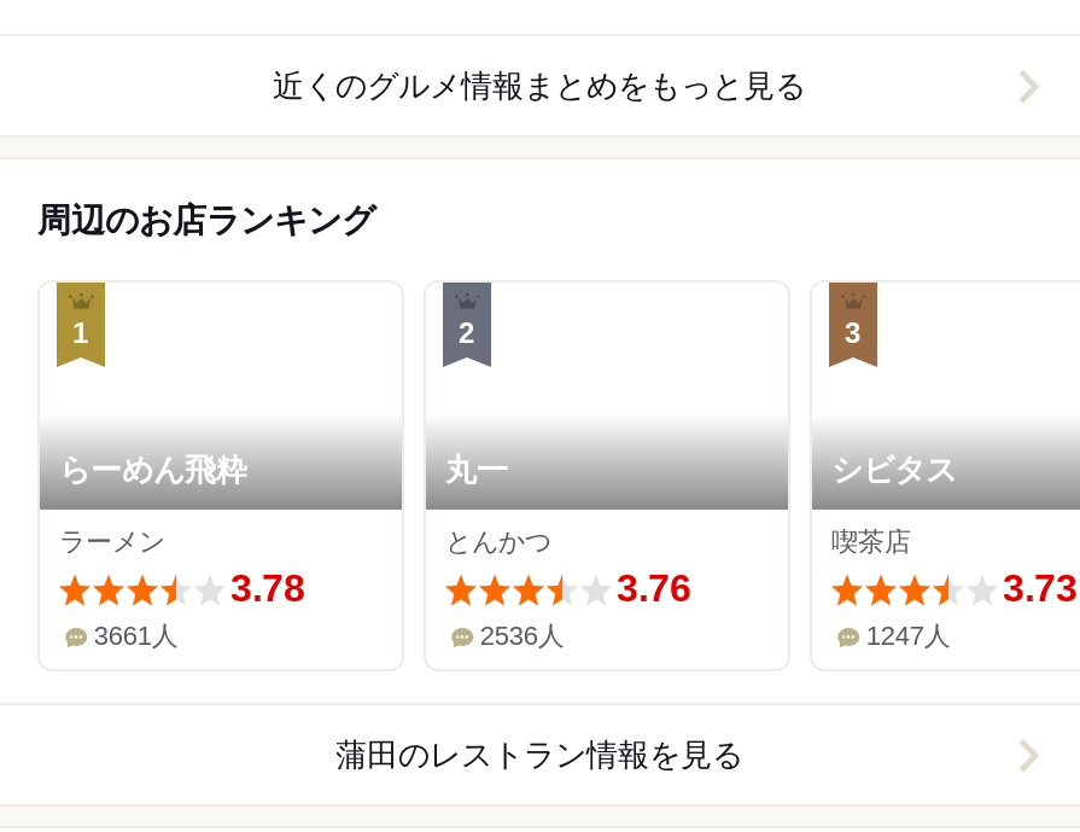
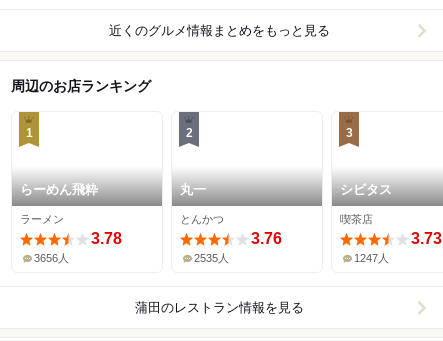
[94,621,178,650] 3661人 -> [34,252,69,264] 3656人
[480,621,564,650] 2536人 -> [194,252,229,264] 2535人

